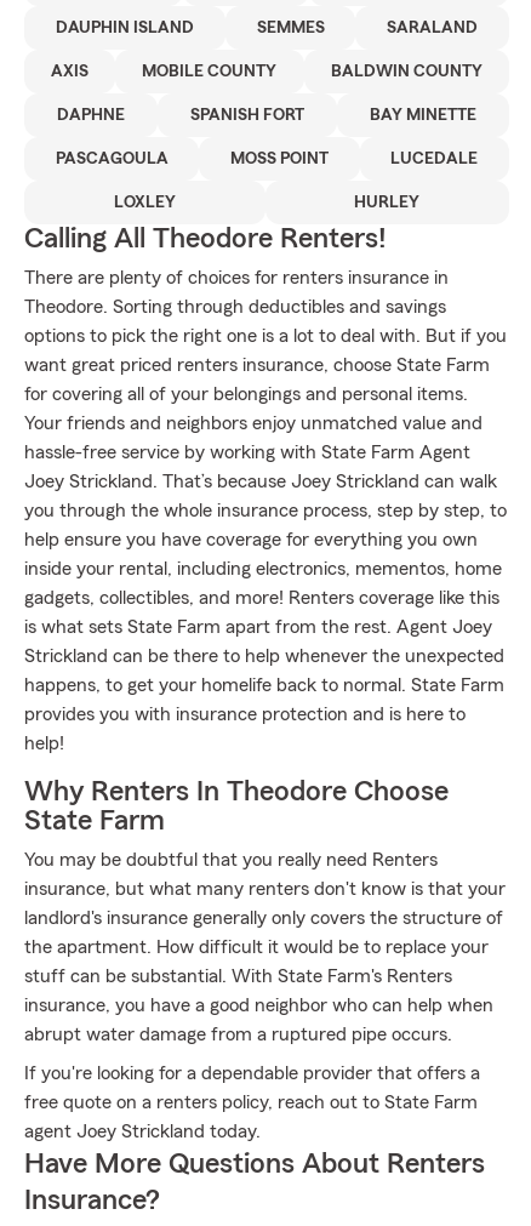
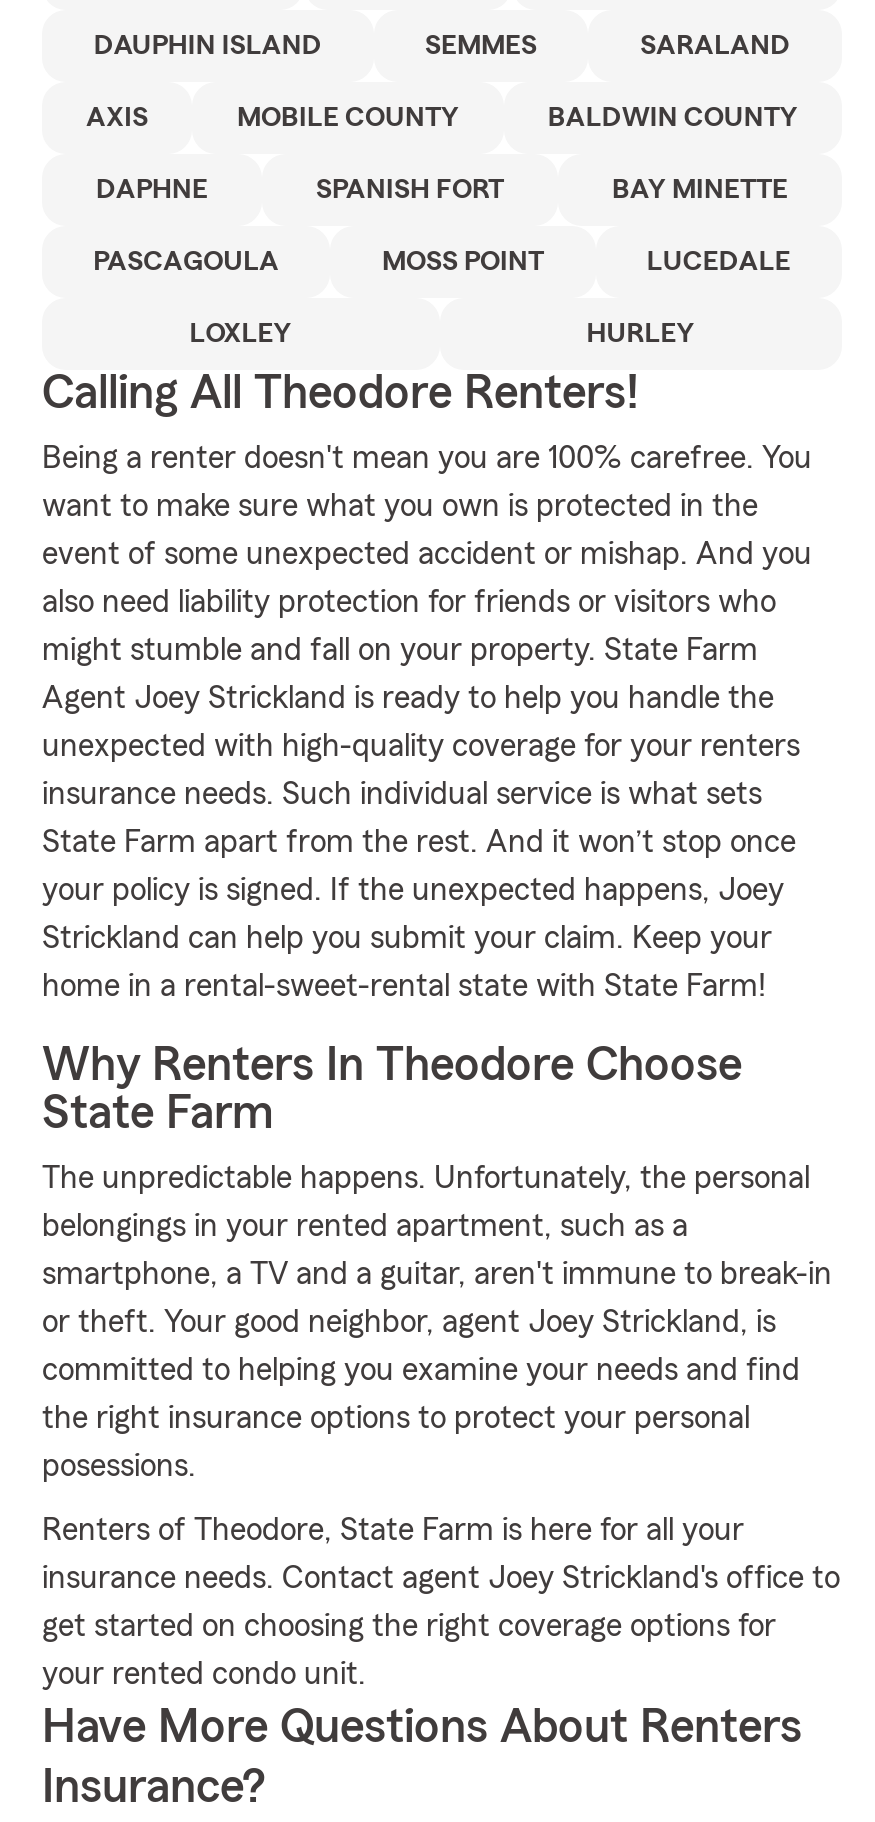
[24,268,507,753] There are plenty of choices for renters insurance in | Theodore. Sorting through deductibles and savings | options to pick the right one is a lot to deal with. But if you | want great priced renters insurance, choose State Farm | for covering all of your belongings and personal items. | Your friends and neighbors enjoy unmatched value and | hassle-free service by working with State Farm Agent | Joey Strickland. That’s because Joey Strickland can walk | you through the whole insurance process, step by step, to | help ensure you have coverage for everything you own | inside your rental, including electronics, mementos, home | gadgets, collectibles, and more! Renters coverage like this | is what sets State Farm apart from the rest. Agent Joey | Strickland can be there to help whenever the unexpected | happens, to get your homelife back to normal. State Farm | provides you with insurance protection and is here to | help! -> [42,442,812,1002] Being a renter doesn't mean you are 100% carefree. You | want to make sure what you own is protected in the | event of some unexpected accident or mishap. And you | also need liability protection for friends or visitors who | might stumble and fall on your property. State Farm | Agent Joey Strickland is ready to help you handle the | unexpected with high-quality coverage for your renters | insurance needs. Such individual service is what sets | State Farm apart from the rest. And it won’t stop once | your policy is signed. If the unexpected happens, Joey | Strickland can help you submit your claim. Keep your | home in a rental-sweet-rental state with State Farm!
moved [24,777,449,836] -> [42,1042,742,1138]: Why Renters In Theodore Choose | State Farm
[24,850,506,1141] You may be doubtful that you really need Renters | insurance, but what many renters don't know is that your | landlord's insurance generally only covers the structure of | the apartment. How difficult it would be to replace your | stuff can be substantial. With State Farm's Renters | insurance, you have a good neighbor who can help when | abrupt water damage from a ruptured pipe occurs. | If you're looking for a dependable provider that offers a | free quote on a renters policy, reach out to State Farm | agent Joey Strickland today. -> [42,1162,840,1690] The unpredictable happens. Unfortunately, the personal | belongings in your rented apartment, such as a | smartphone, a TV and a guitar, aren't immune to break-in | or theft. Your good neighbor, agent Joey Strickland, is | committed to helping you examine your needs and find | the right insurance options to protect your personal | posessions. | Renters of Theodore, State Farm is here for all your | insurance needs. Contact agent Joey Strickland's office to | get started on choosing the right coverage options for | your rented condo unit.

